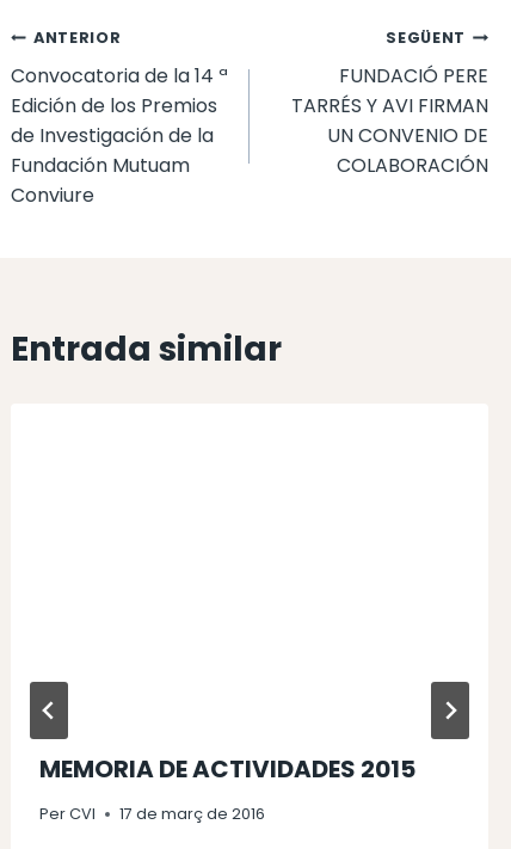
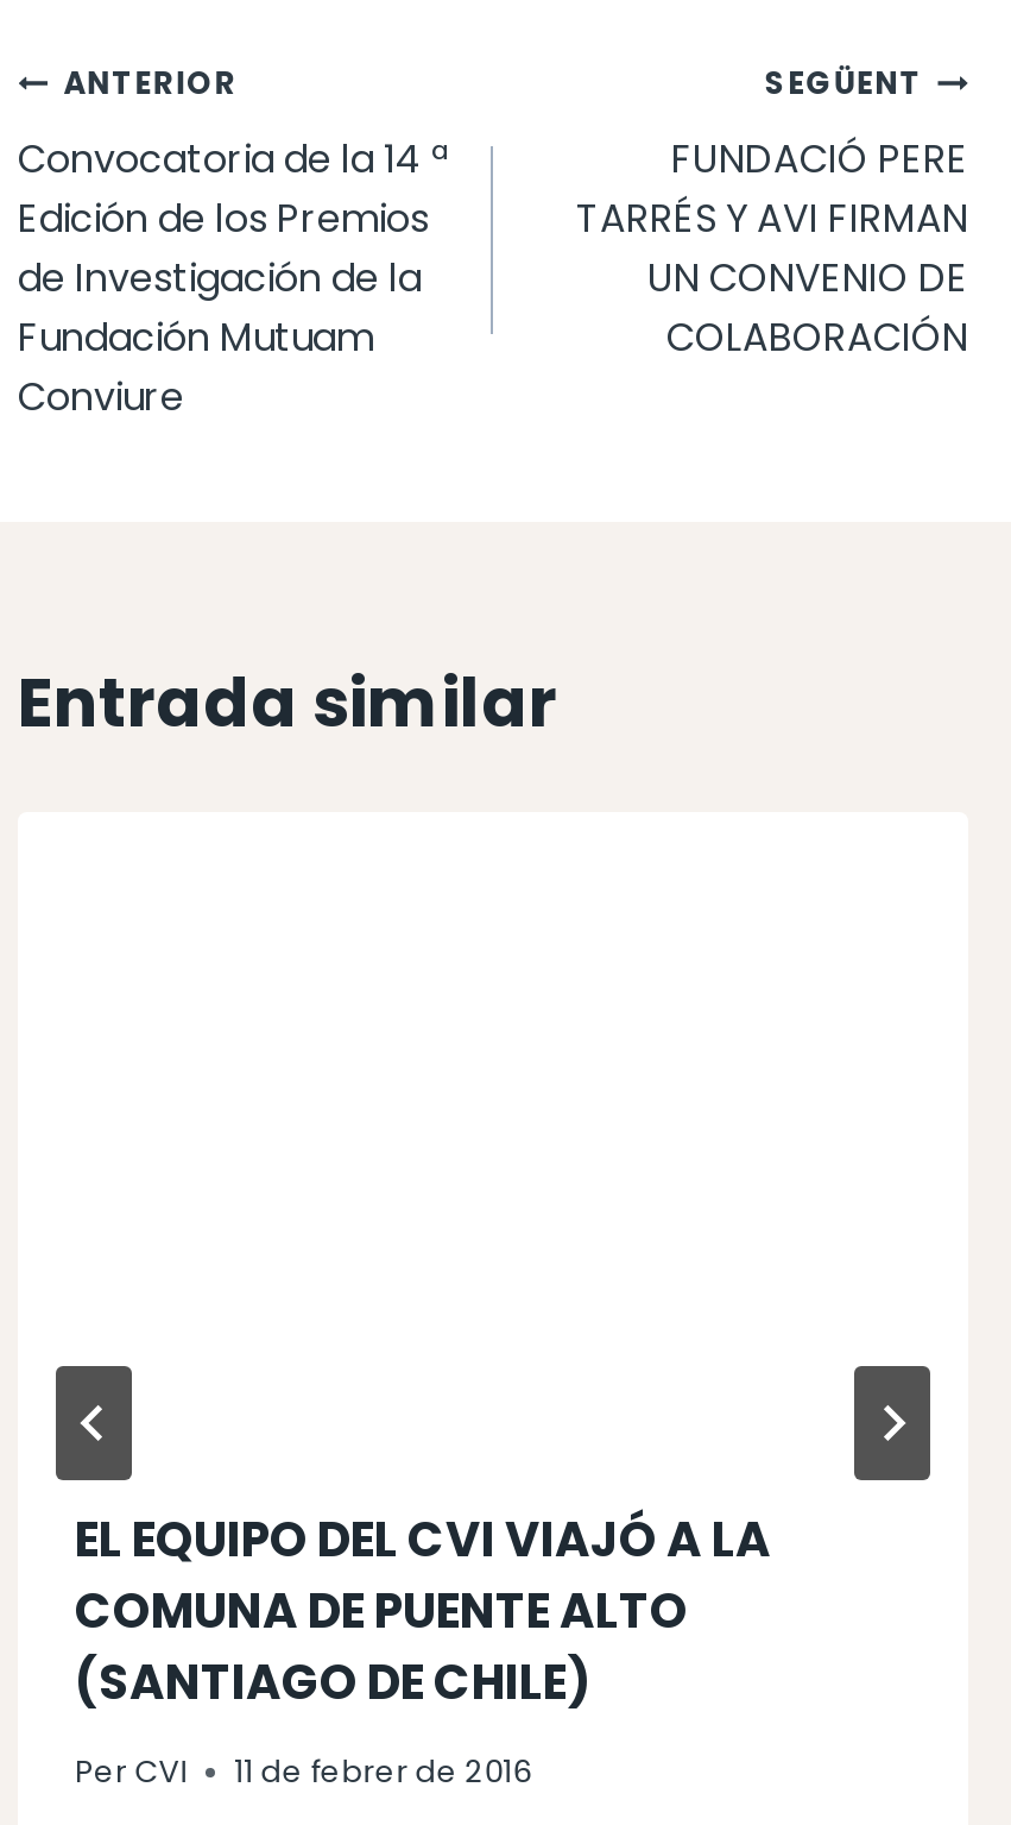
[39,752,415,786] MEMORIA DE ACTIVIDADES 2015 -> [75,1507,771,1716] EL EQUIPO DEL CVI VIAJÓ A LA | COMUNA DE PUENTE ALTO | (SANTIAGO DE CHILE)
[39,804,265,824] Per CVI 17 de març de 2016 -> [75,1751,532,1791] Per CVI 11 de febrer de 2016

